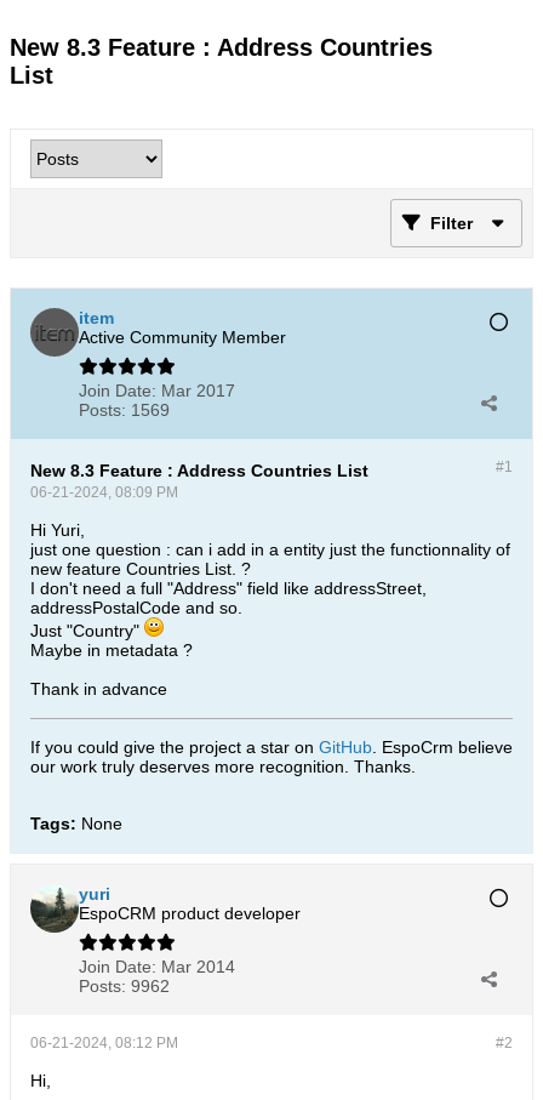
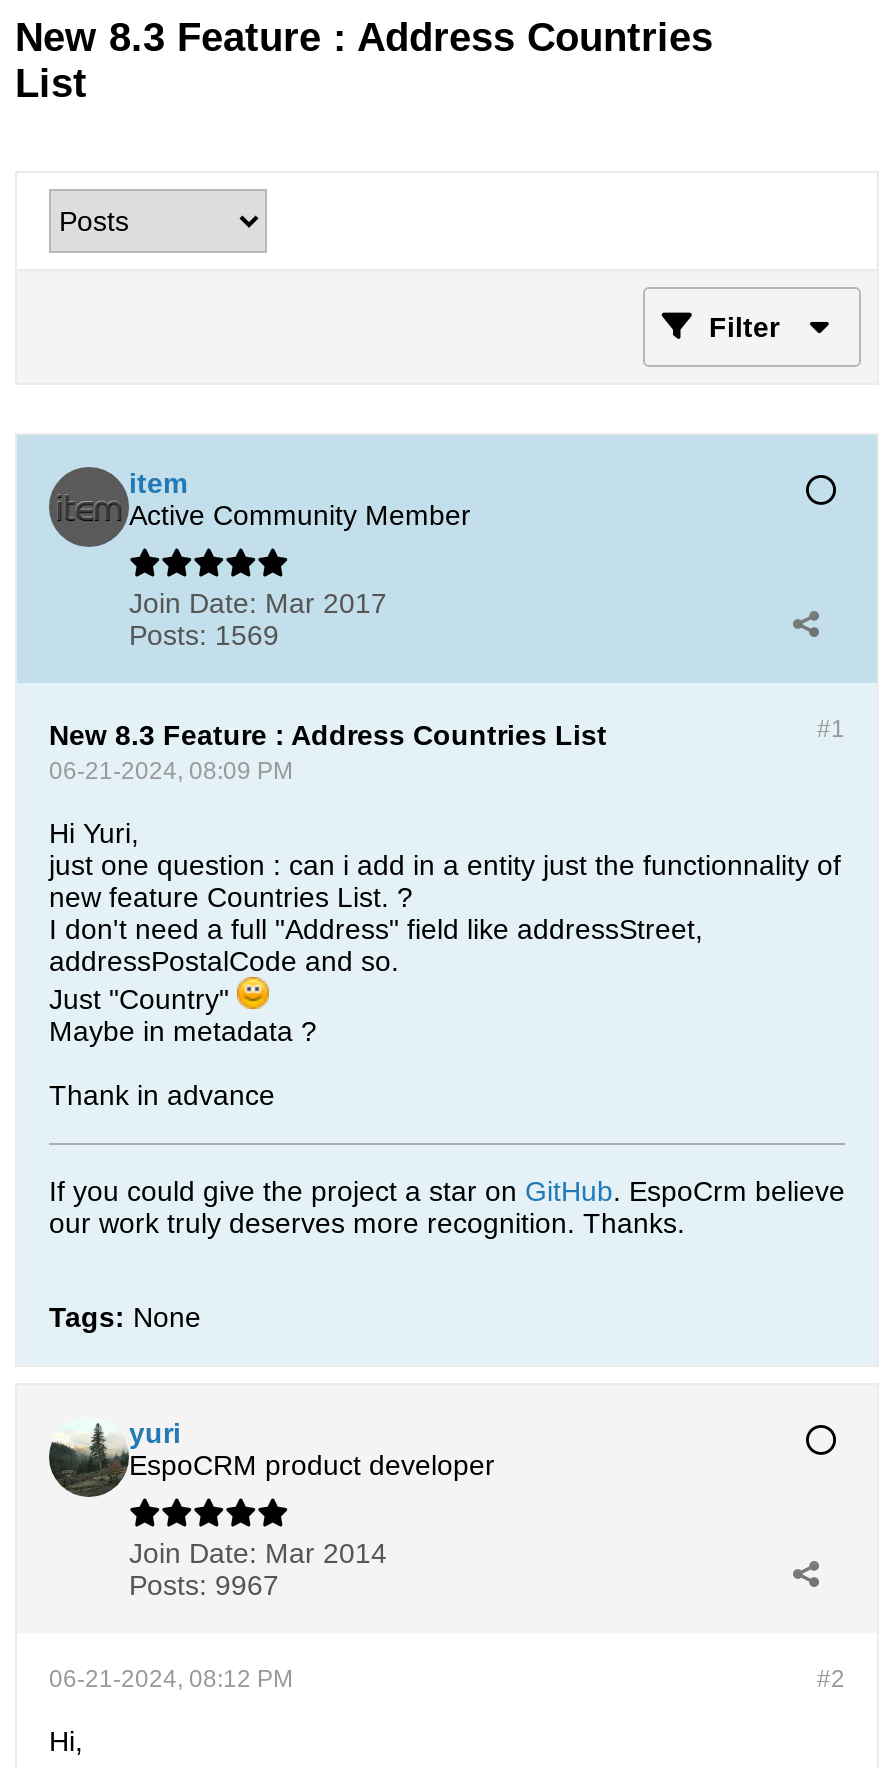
[79,976,170,996] Posts: 9962 -> [129,1569,279,1601] Posts: 9967

